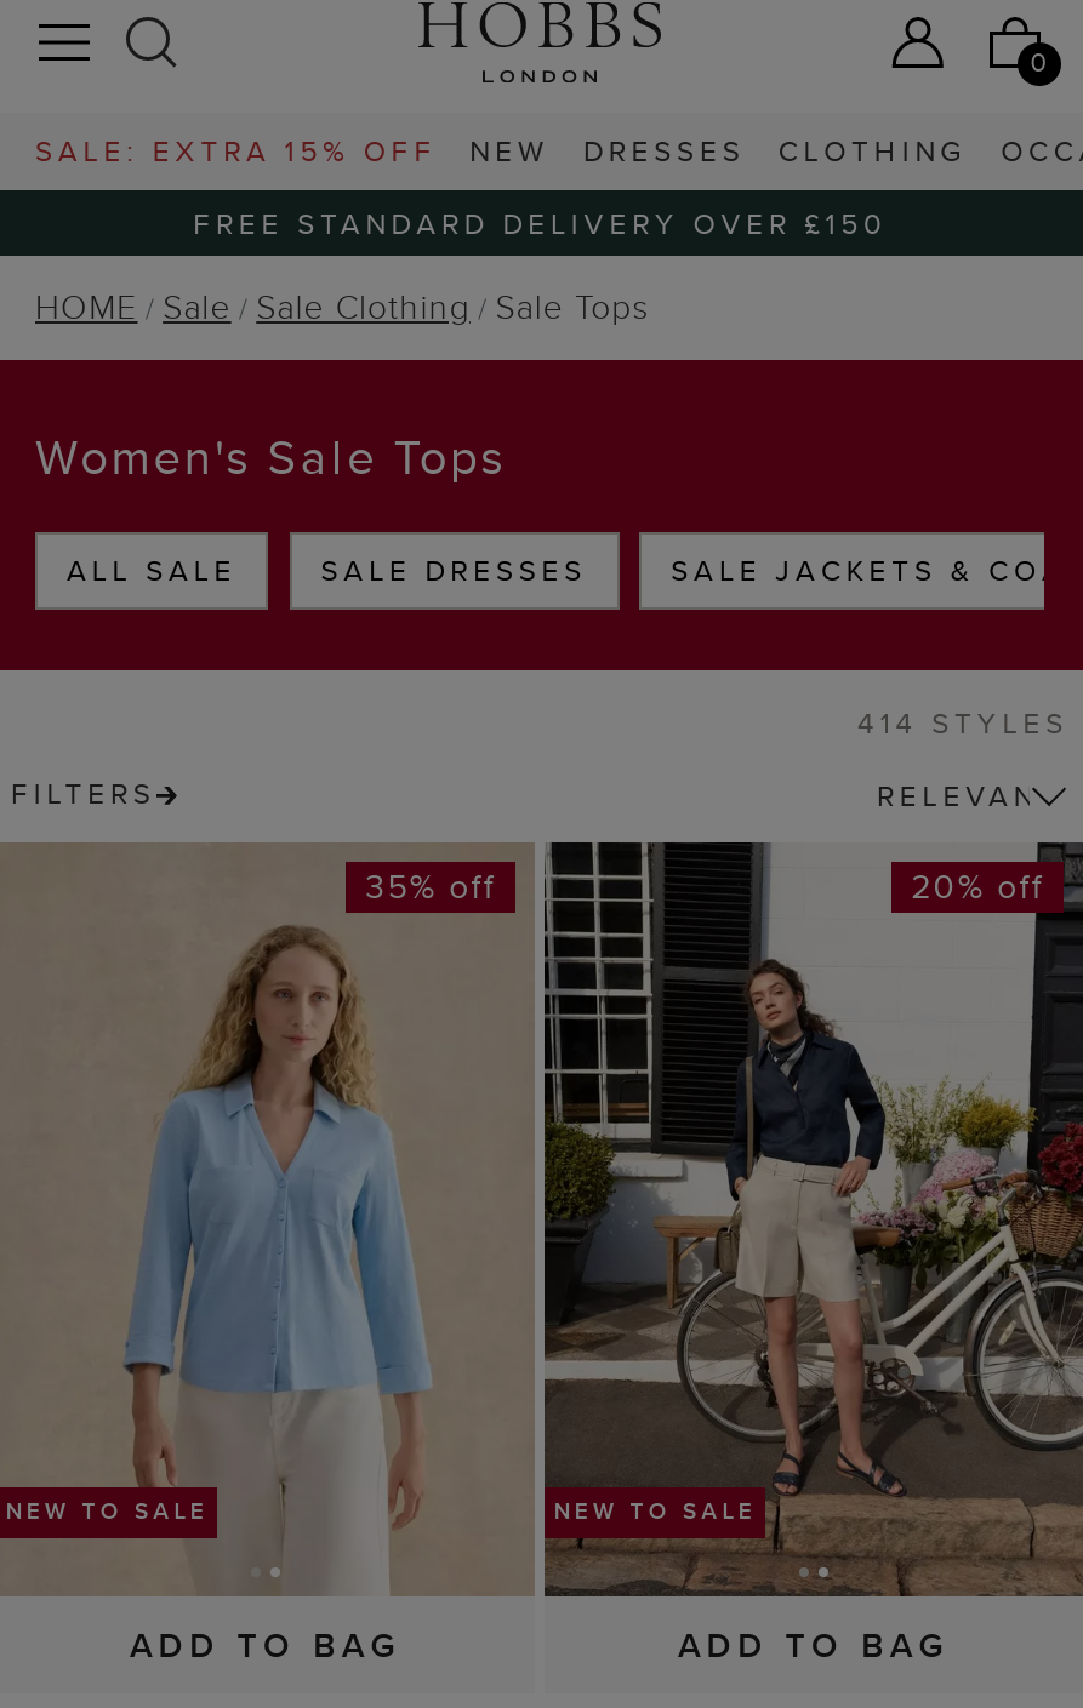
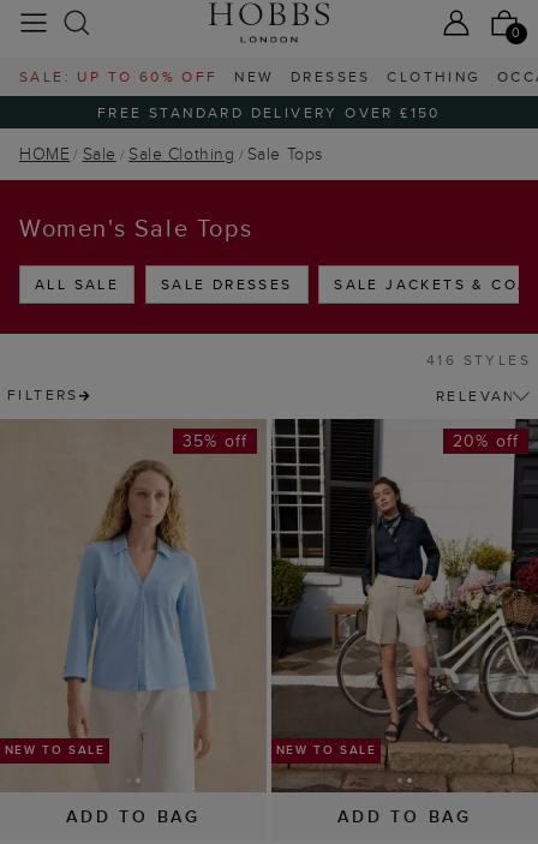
[35,130,437,171] SALE: EXTRA 15% OFF -> [19,66,218,86] SALE: UP TO 60% OFF
[857,702,1068,743] 414 STYLES -> [426,349,531,370] 416 STYLES

